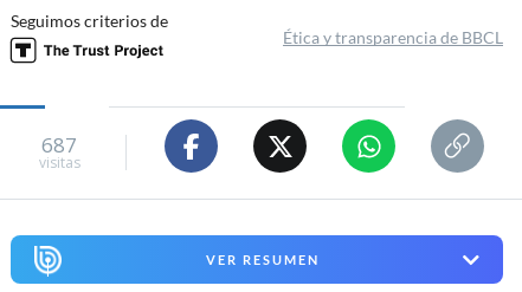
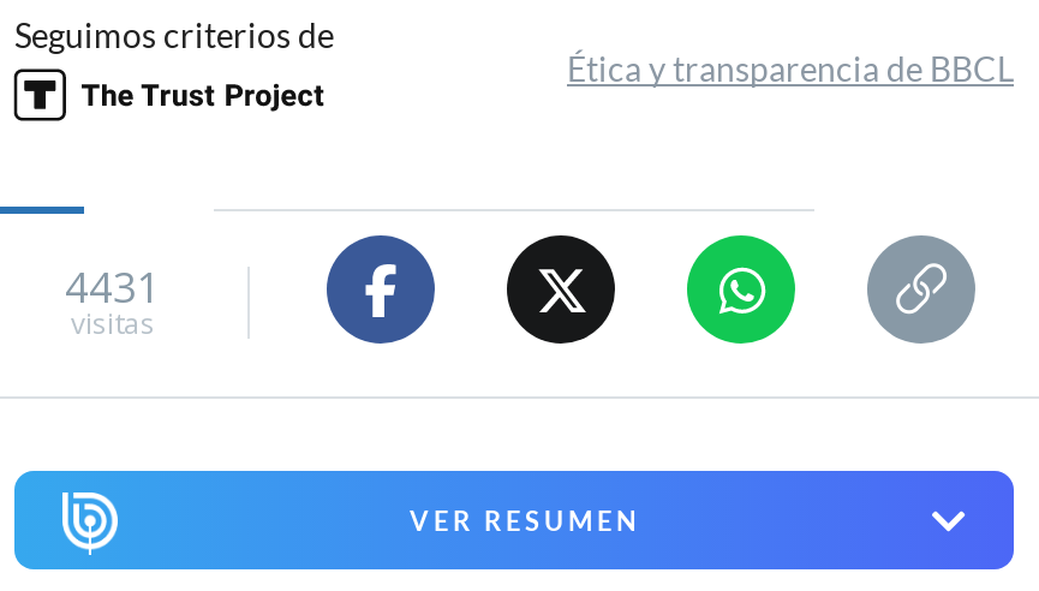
[41,131,77,158] 687 -> [65,259,161,315] 4431

